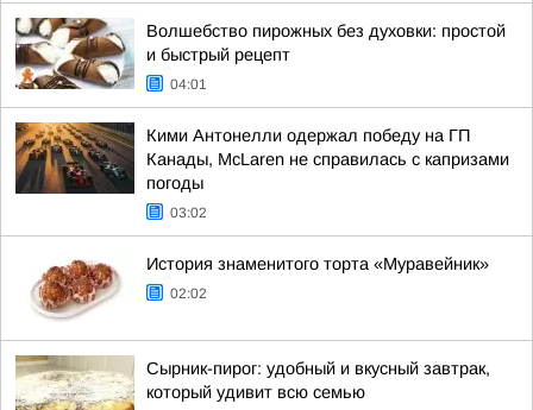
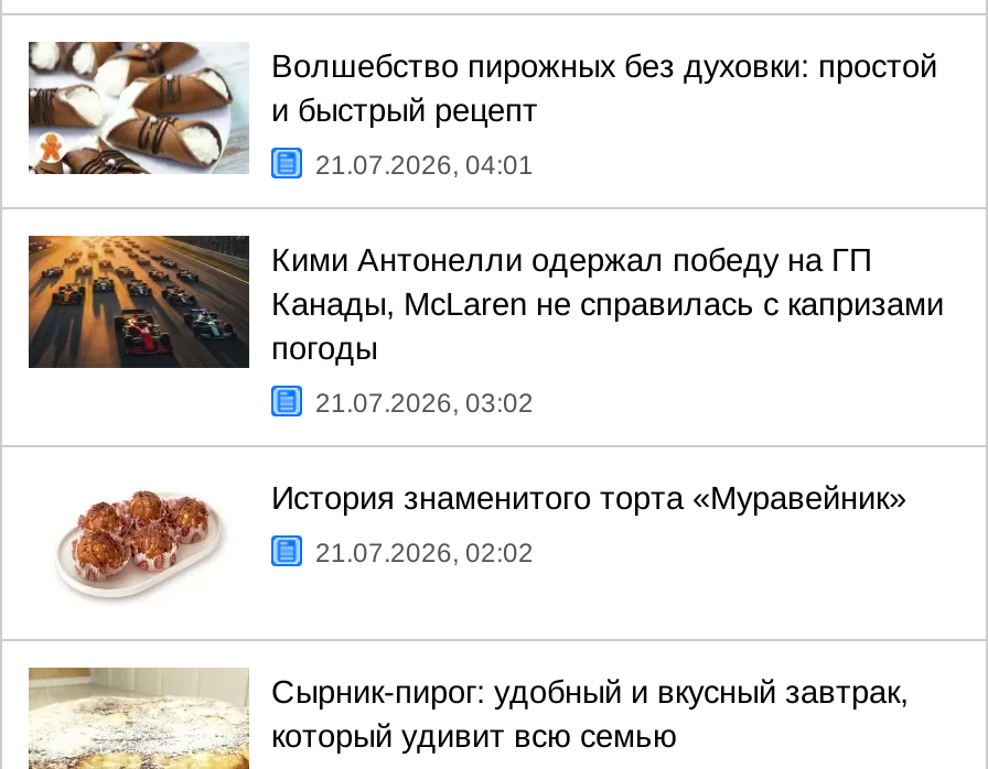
[170,76,207,93] 04:01 -> [315,150,534,181] 21.07.2026, 04:01
[170,204,207,221] 03:02 -> [315,388,534,419] 21.07.2026, 03:02
[170,285,207,302] 02:02 -> [315,538,534,568] 21.07.2026, 02:02

